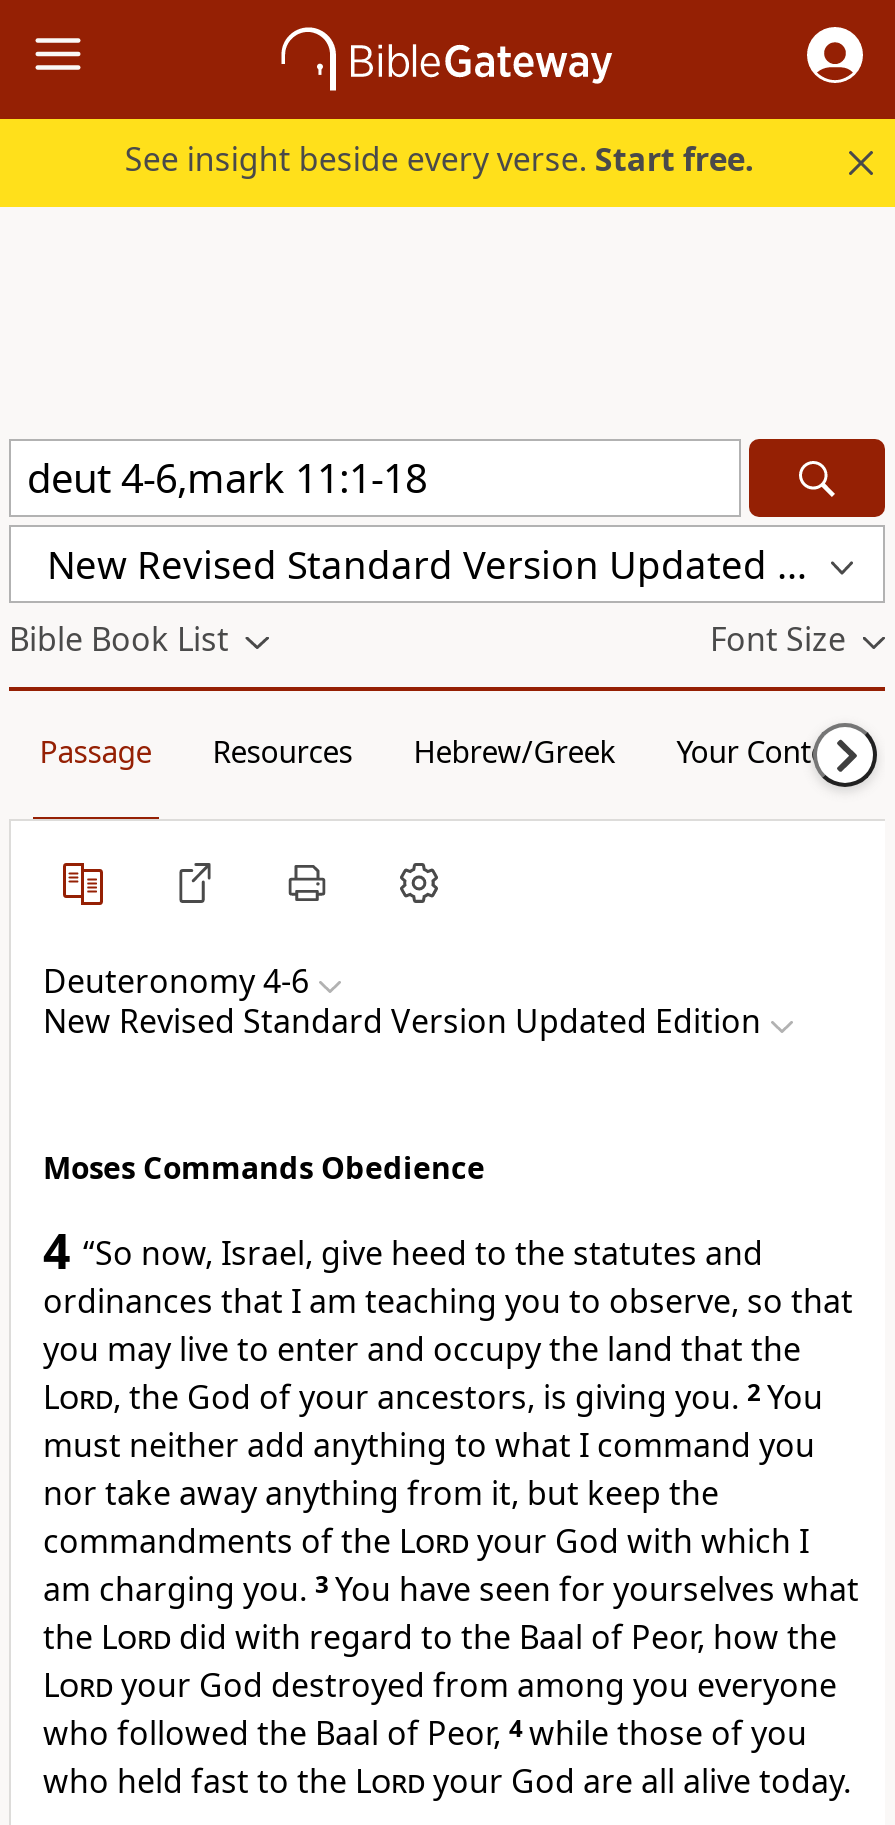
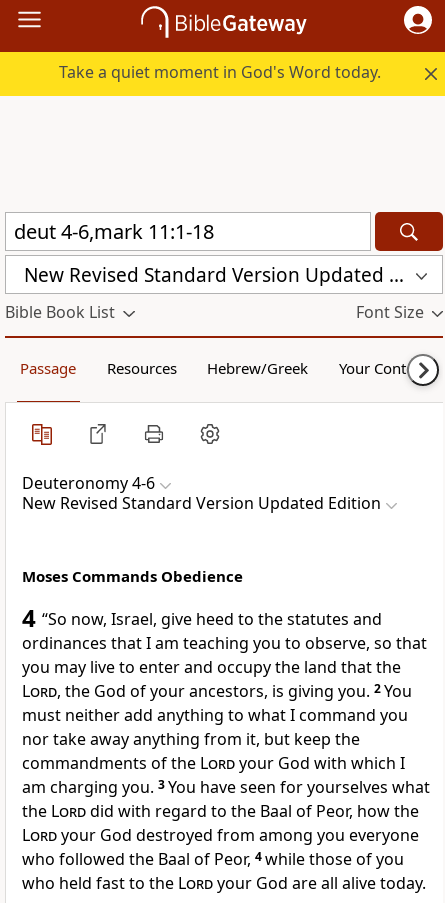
[125,137,755,181] See insight beside every verse. Start free. -> [59,61,381,83] Take a quiet moment in God's Word today.

